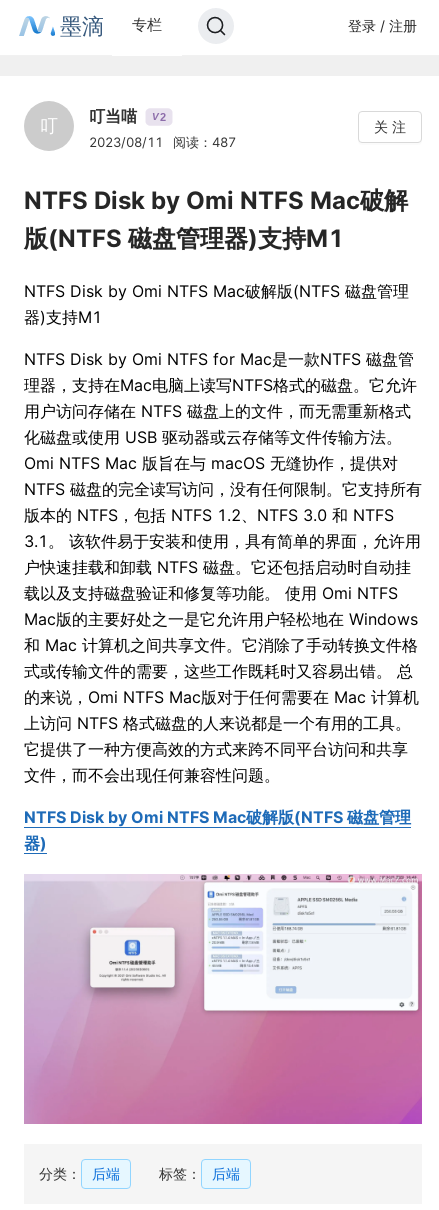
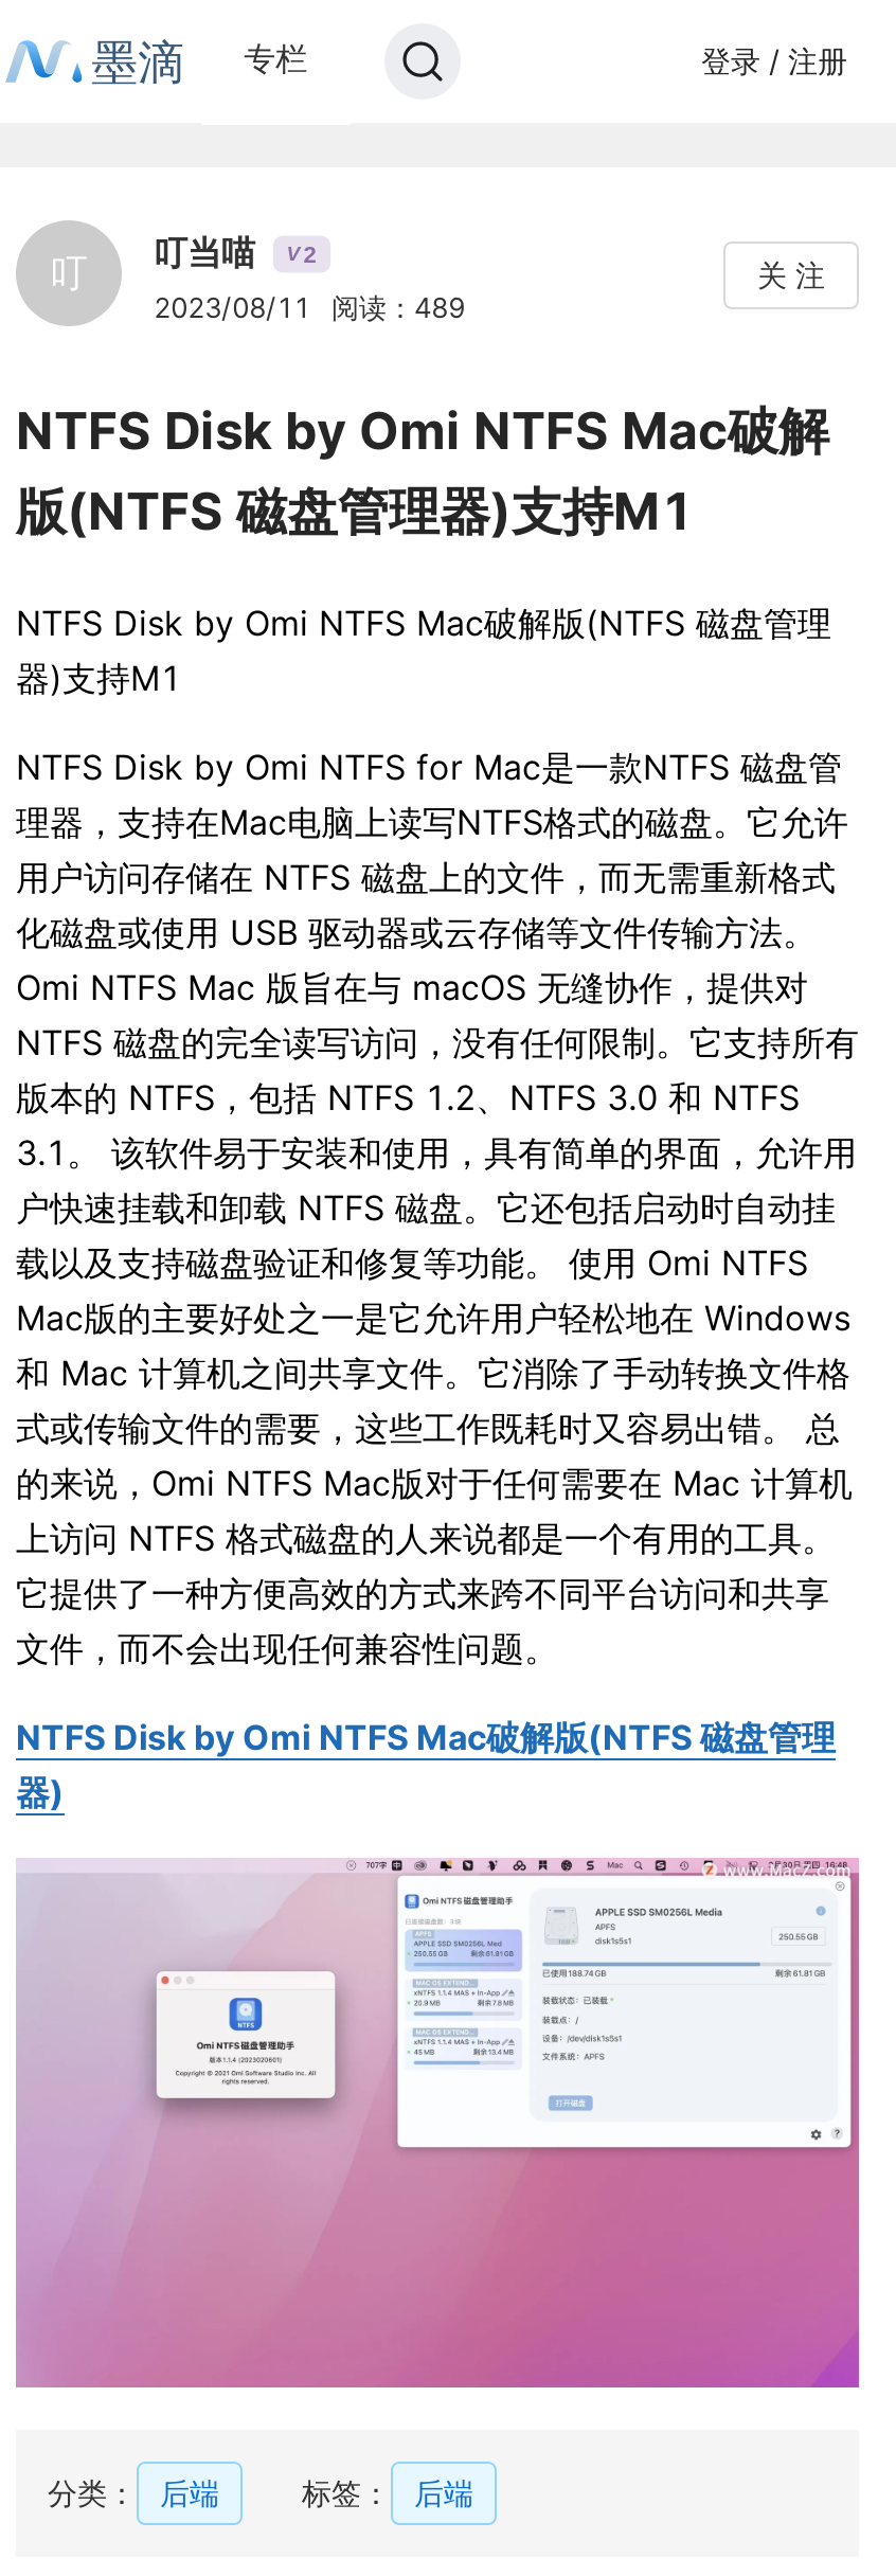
[89,134,236,150] 2023/08/11 阅读：487 -> [154,290,465,324] 2023/08/11 阅读：489

